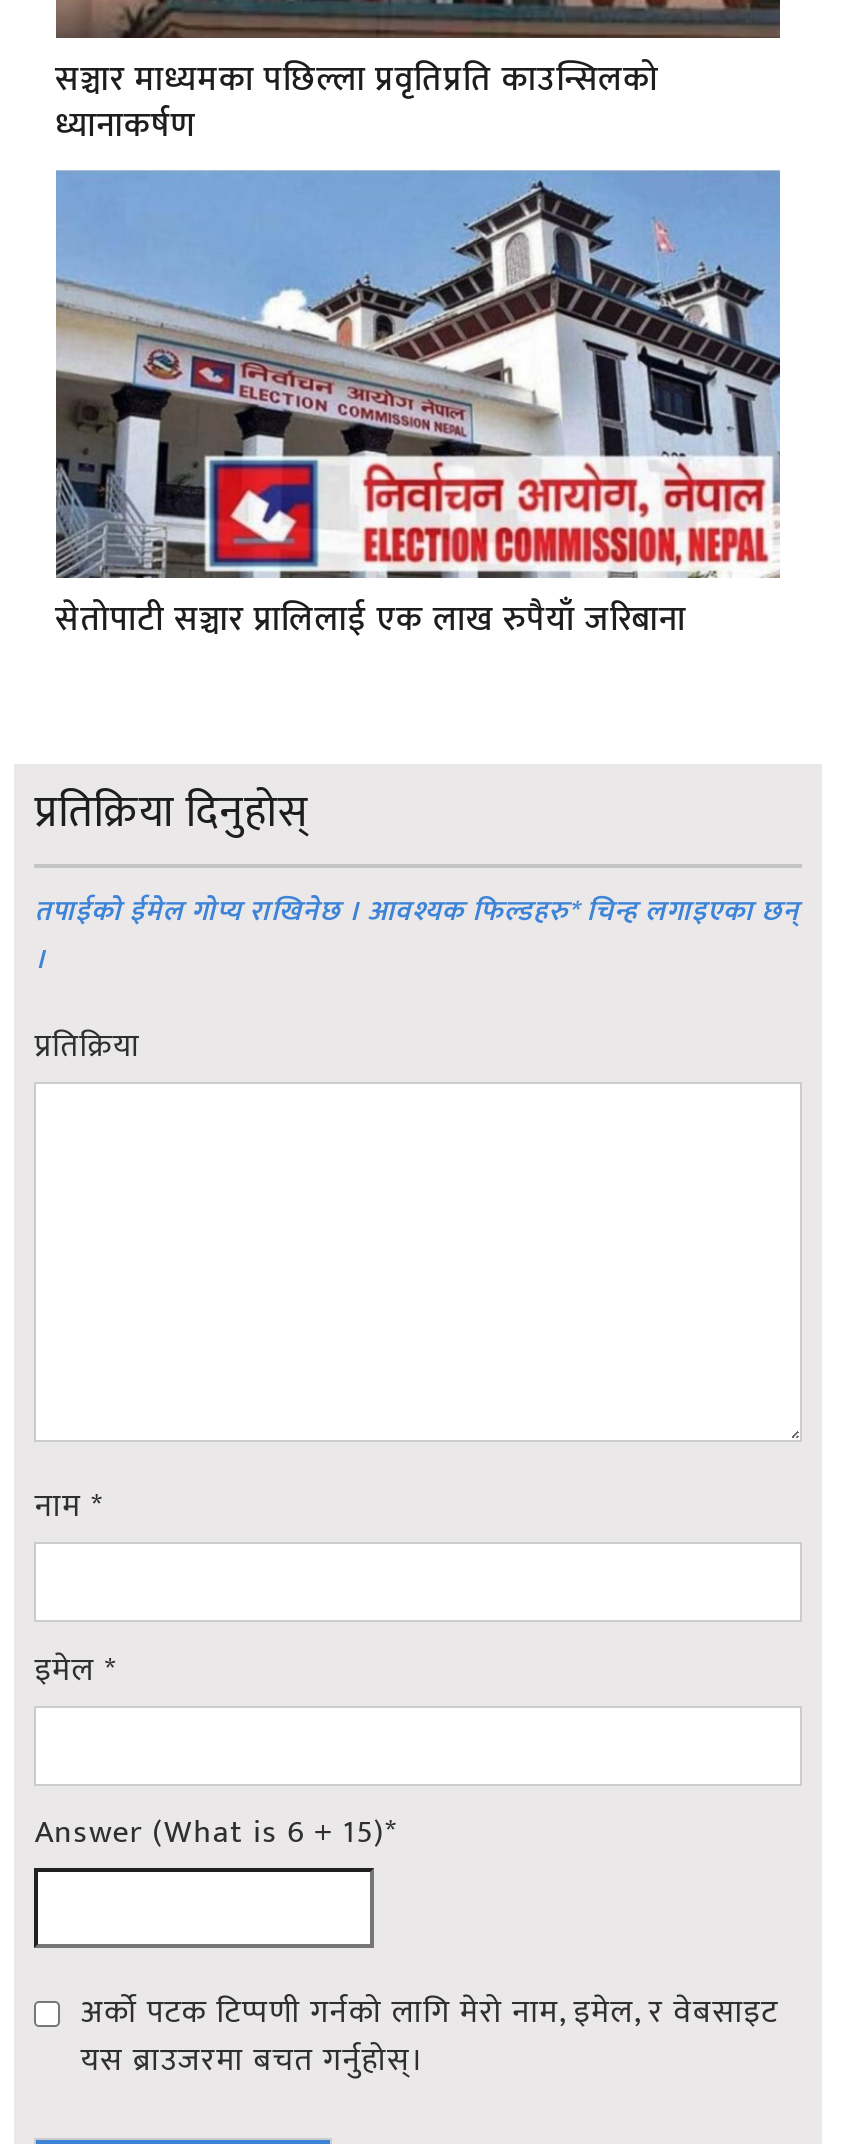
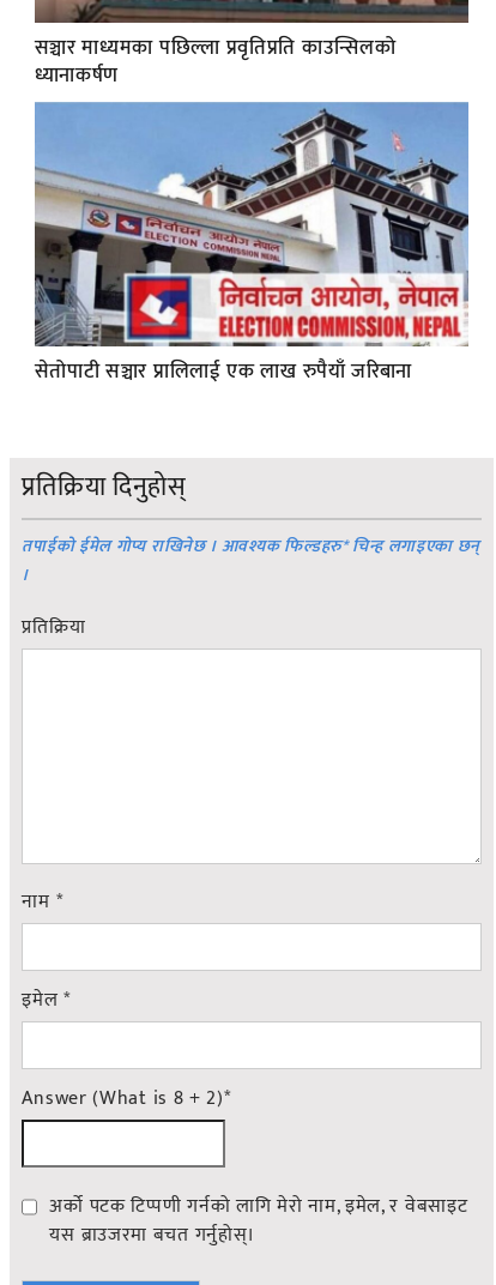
[35,1807,396,1861] Answer (What is 6 + 15)* -> [22,1082,231,1115] Answer (What is 8 + 2)*

